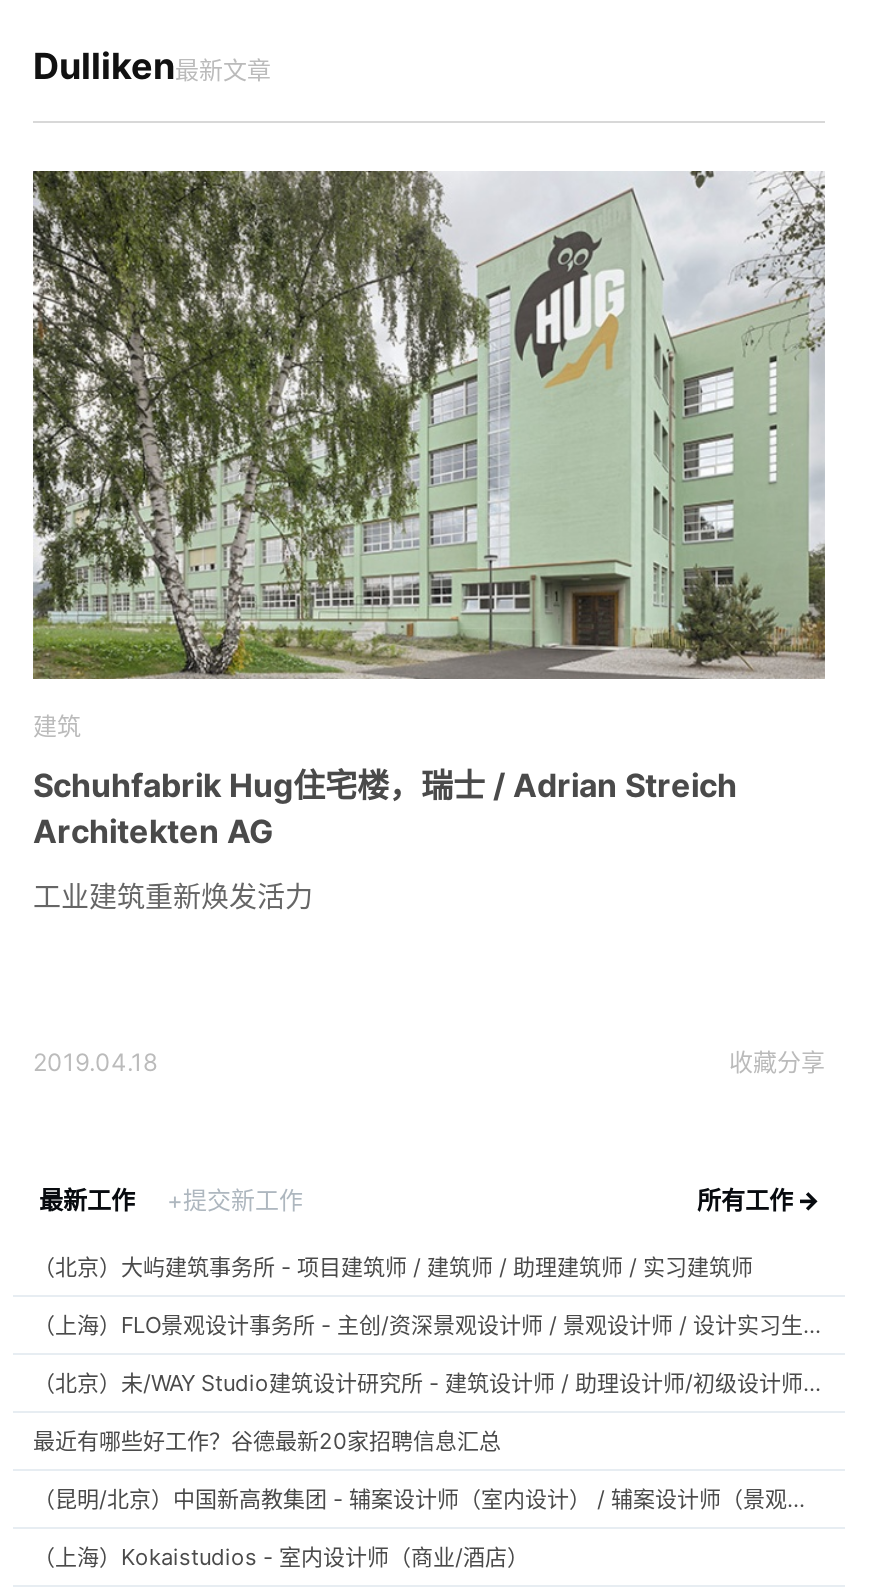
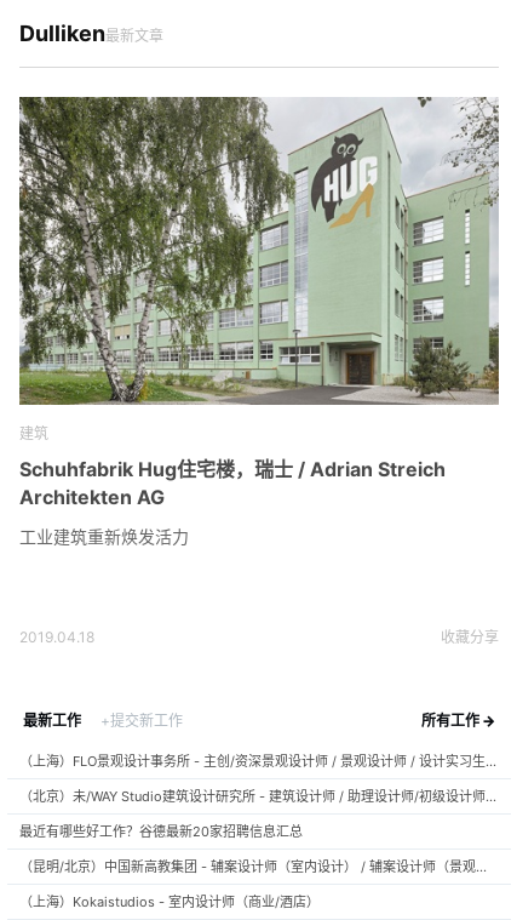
[33,1253,753,1281] （北京）大屿建筑事务所 - 项目建筑师 / 建筑师 / 助理建筑师 / 实习建筑师 -> none

